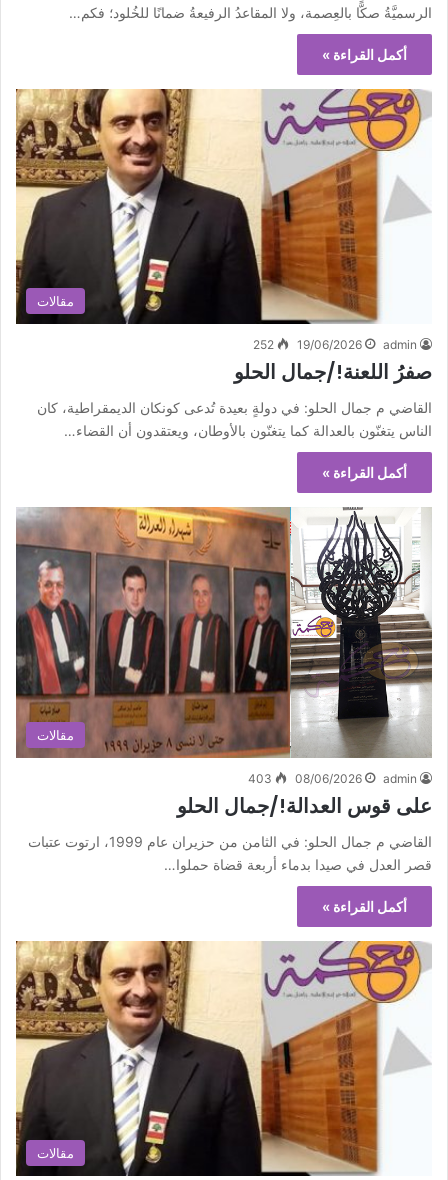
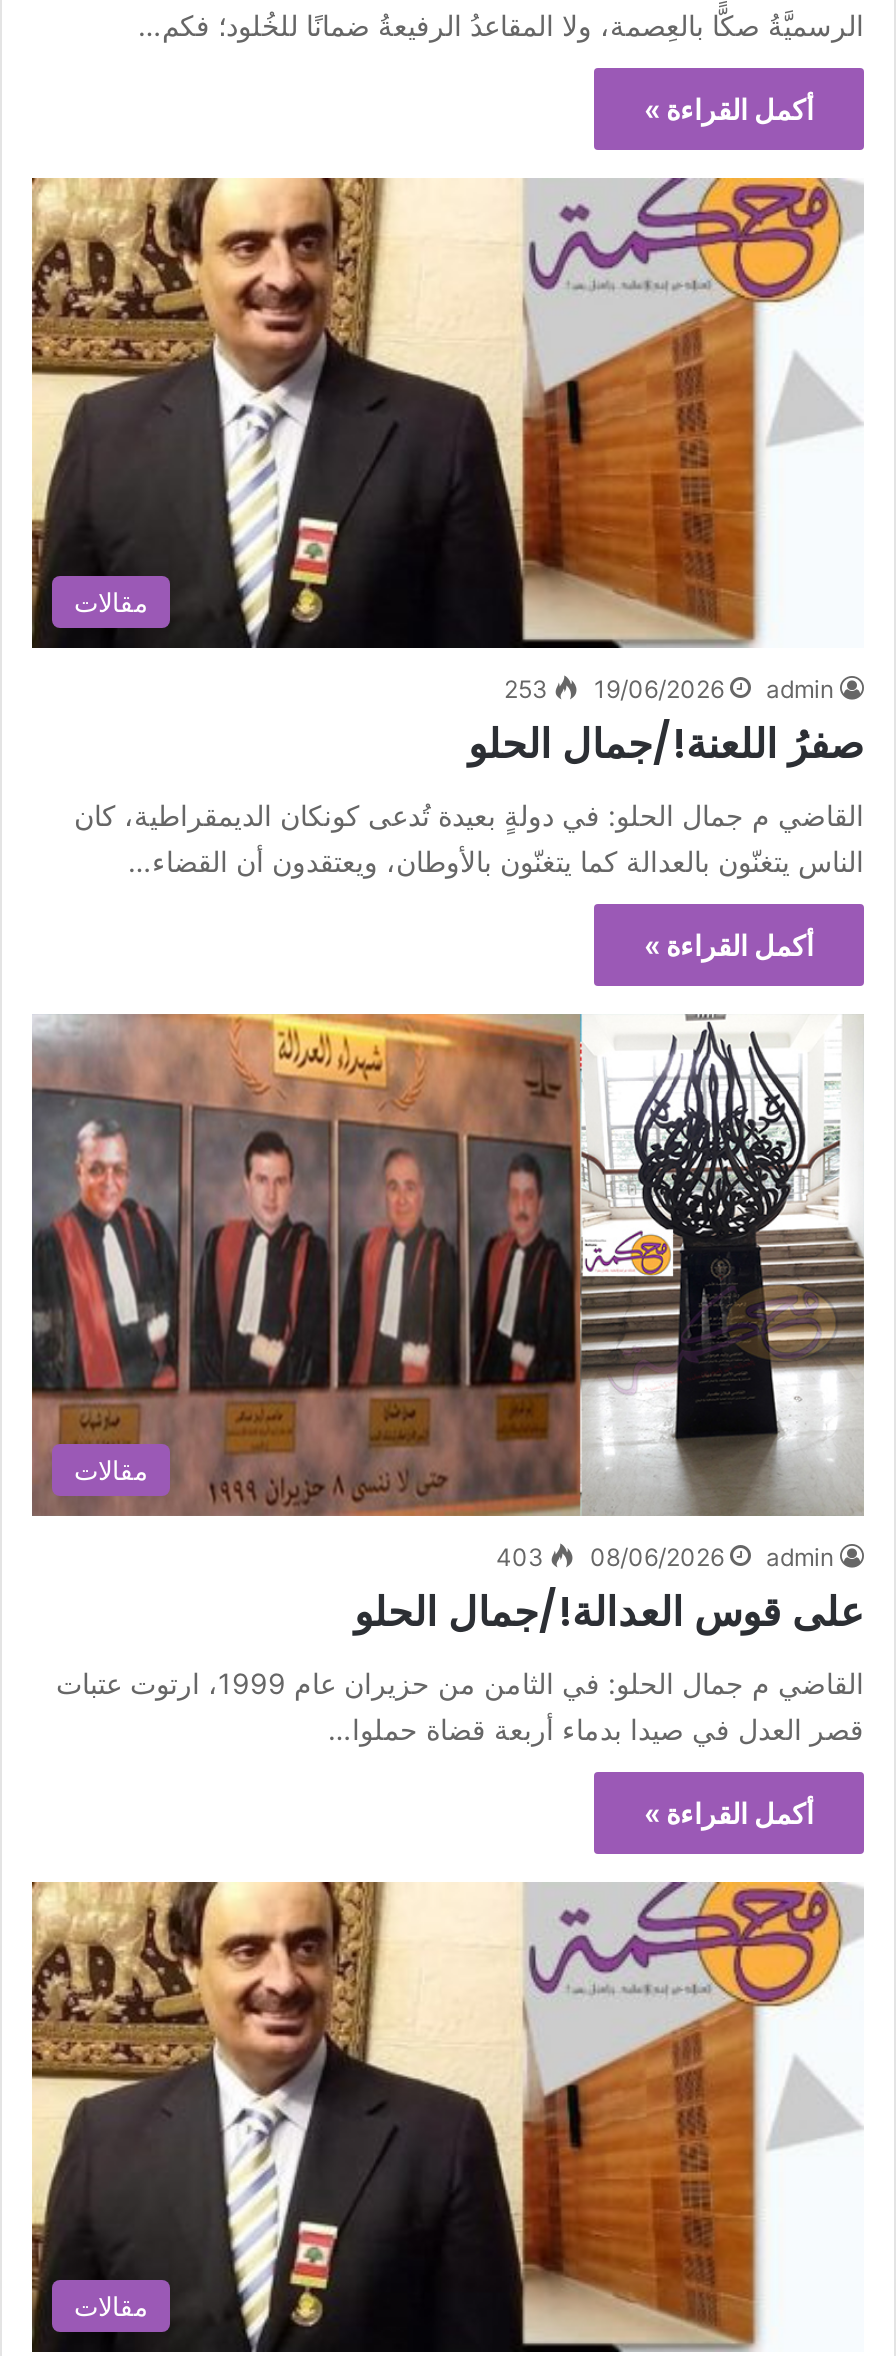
[253,337,417,352] 252 19/06/2026 admin -> [504,673,834,703] 253 19/06/2026 admin

